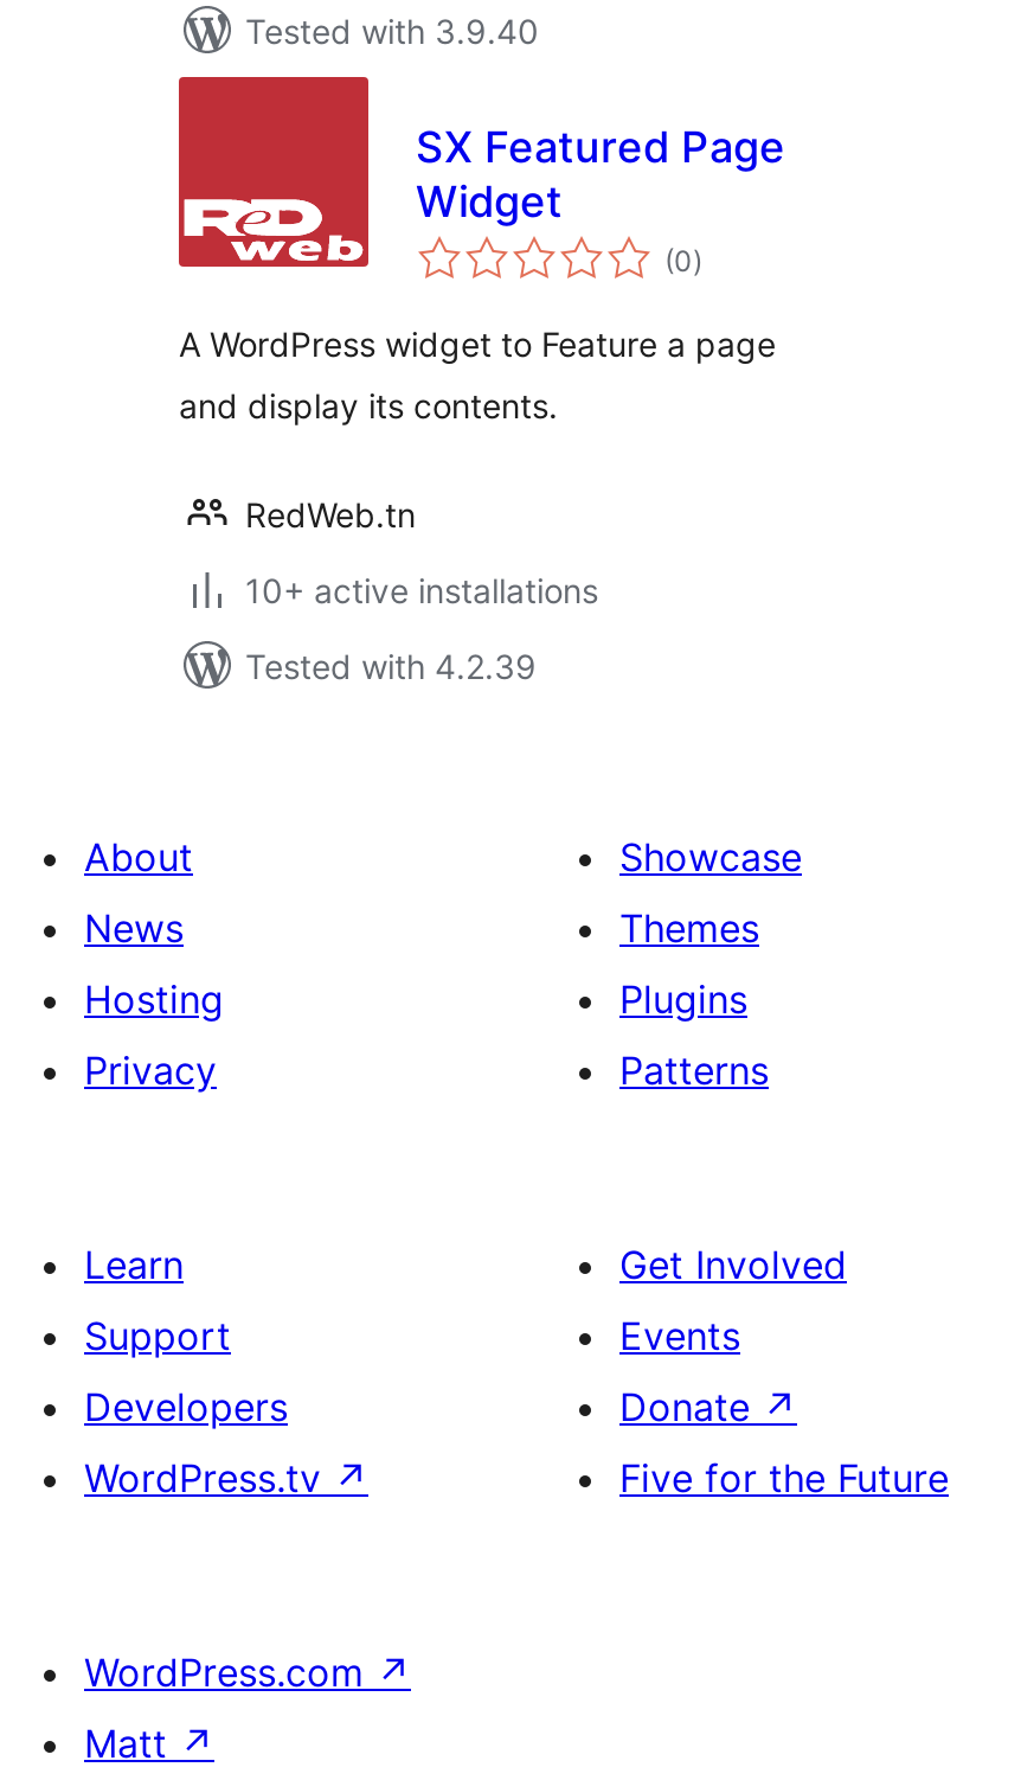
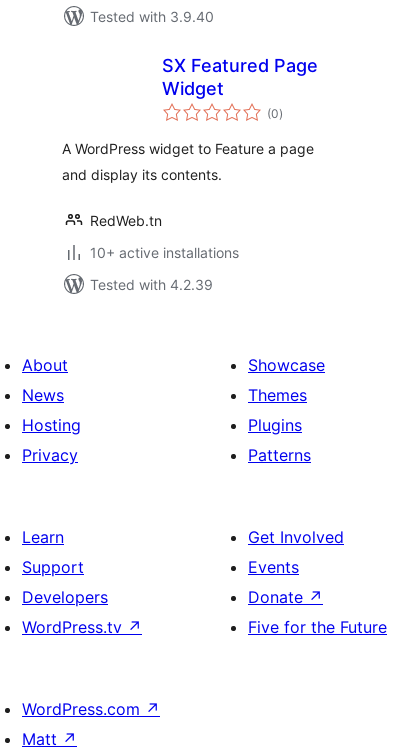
[176,75,371,269] [image] -> none

